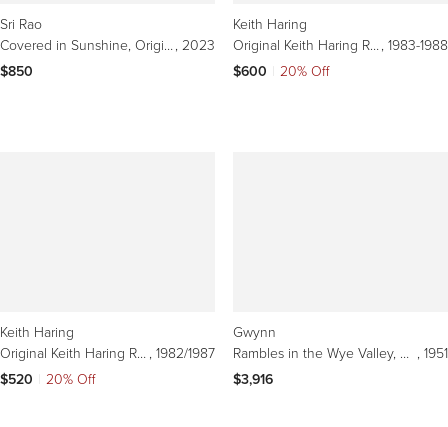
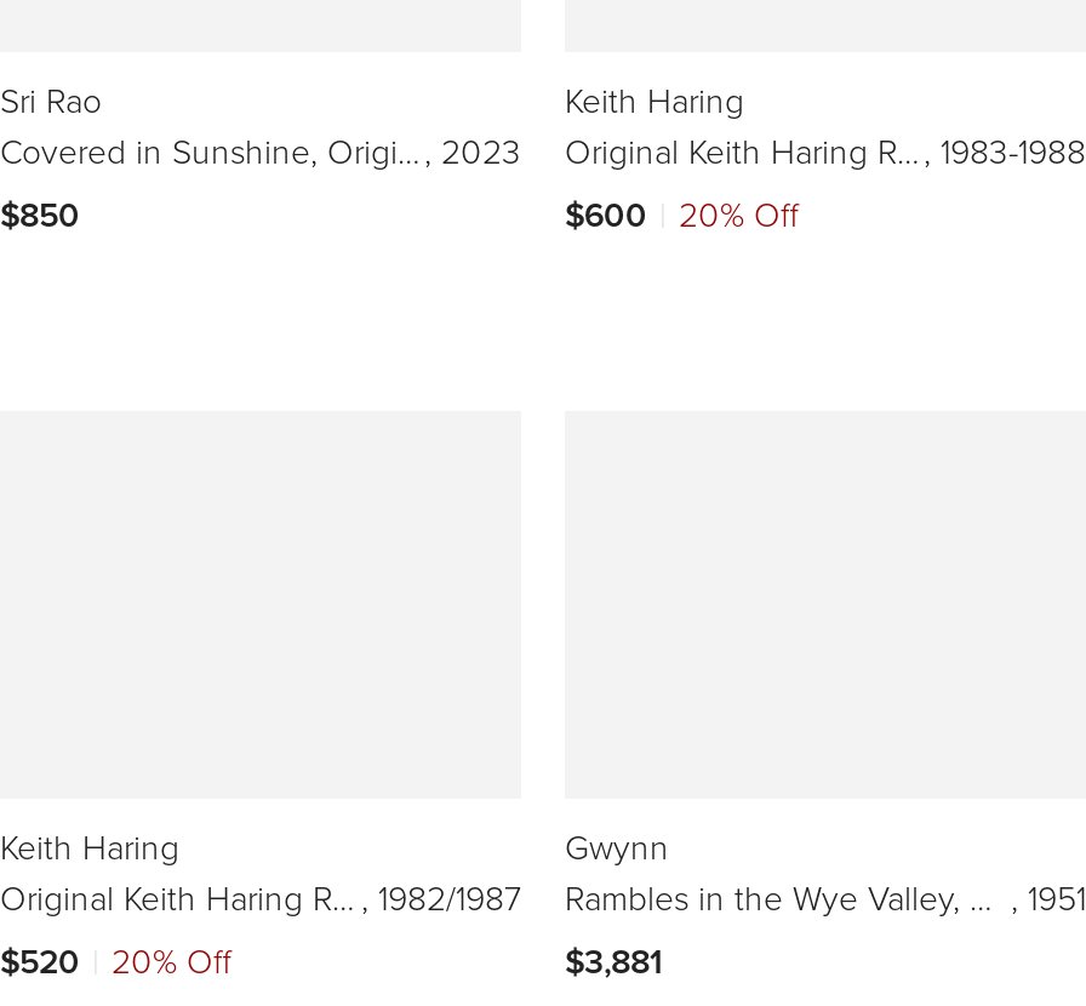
[233,369,273,389] $3,916 -> [565,937,662,985] $3,881

